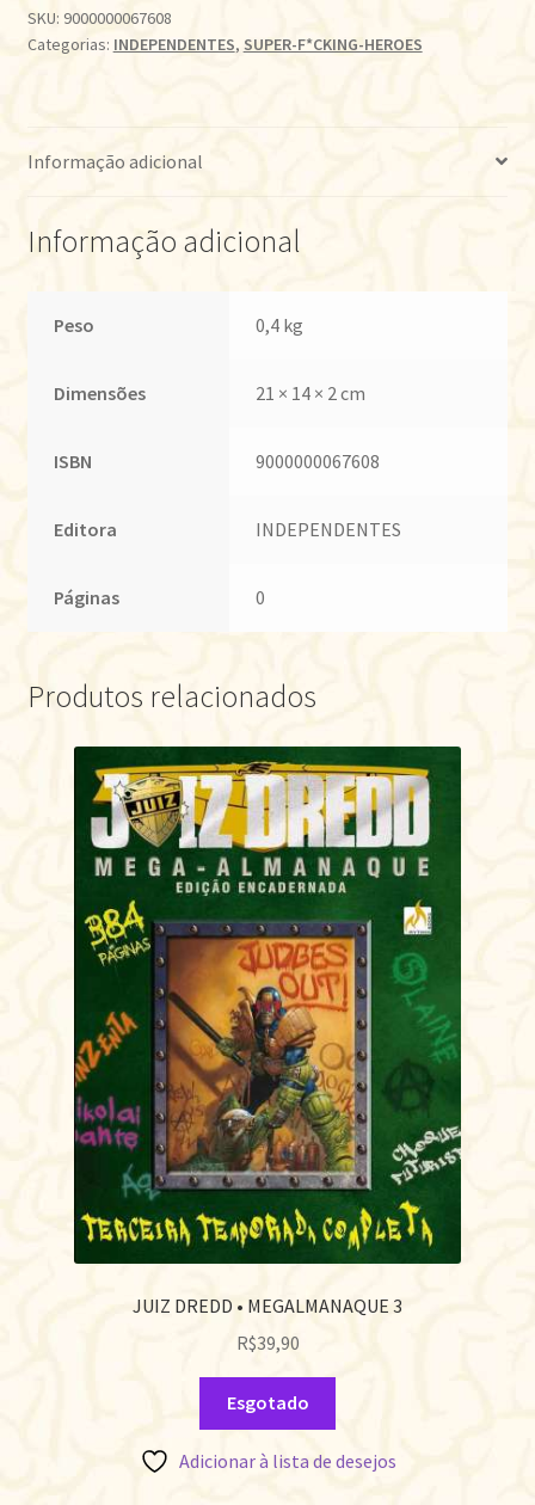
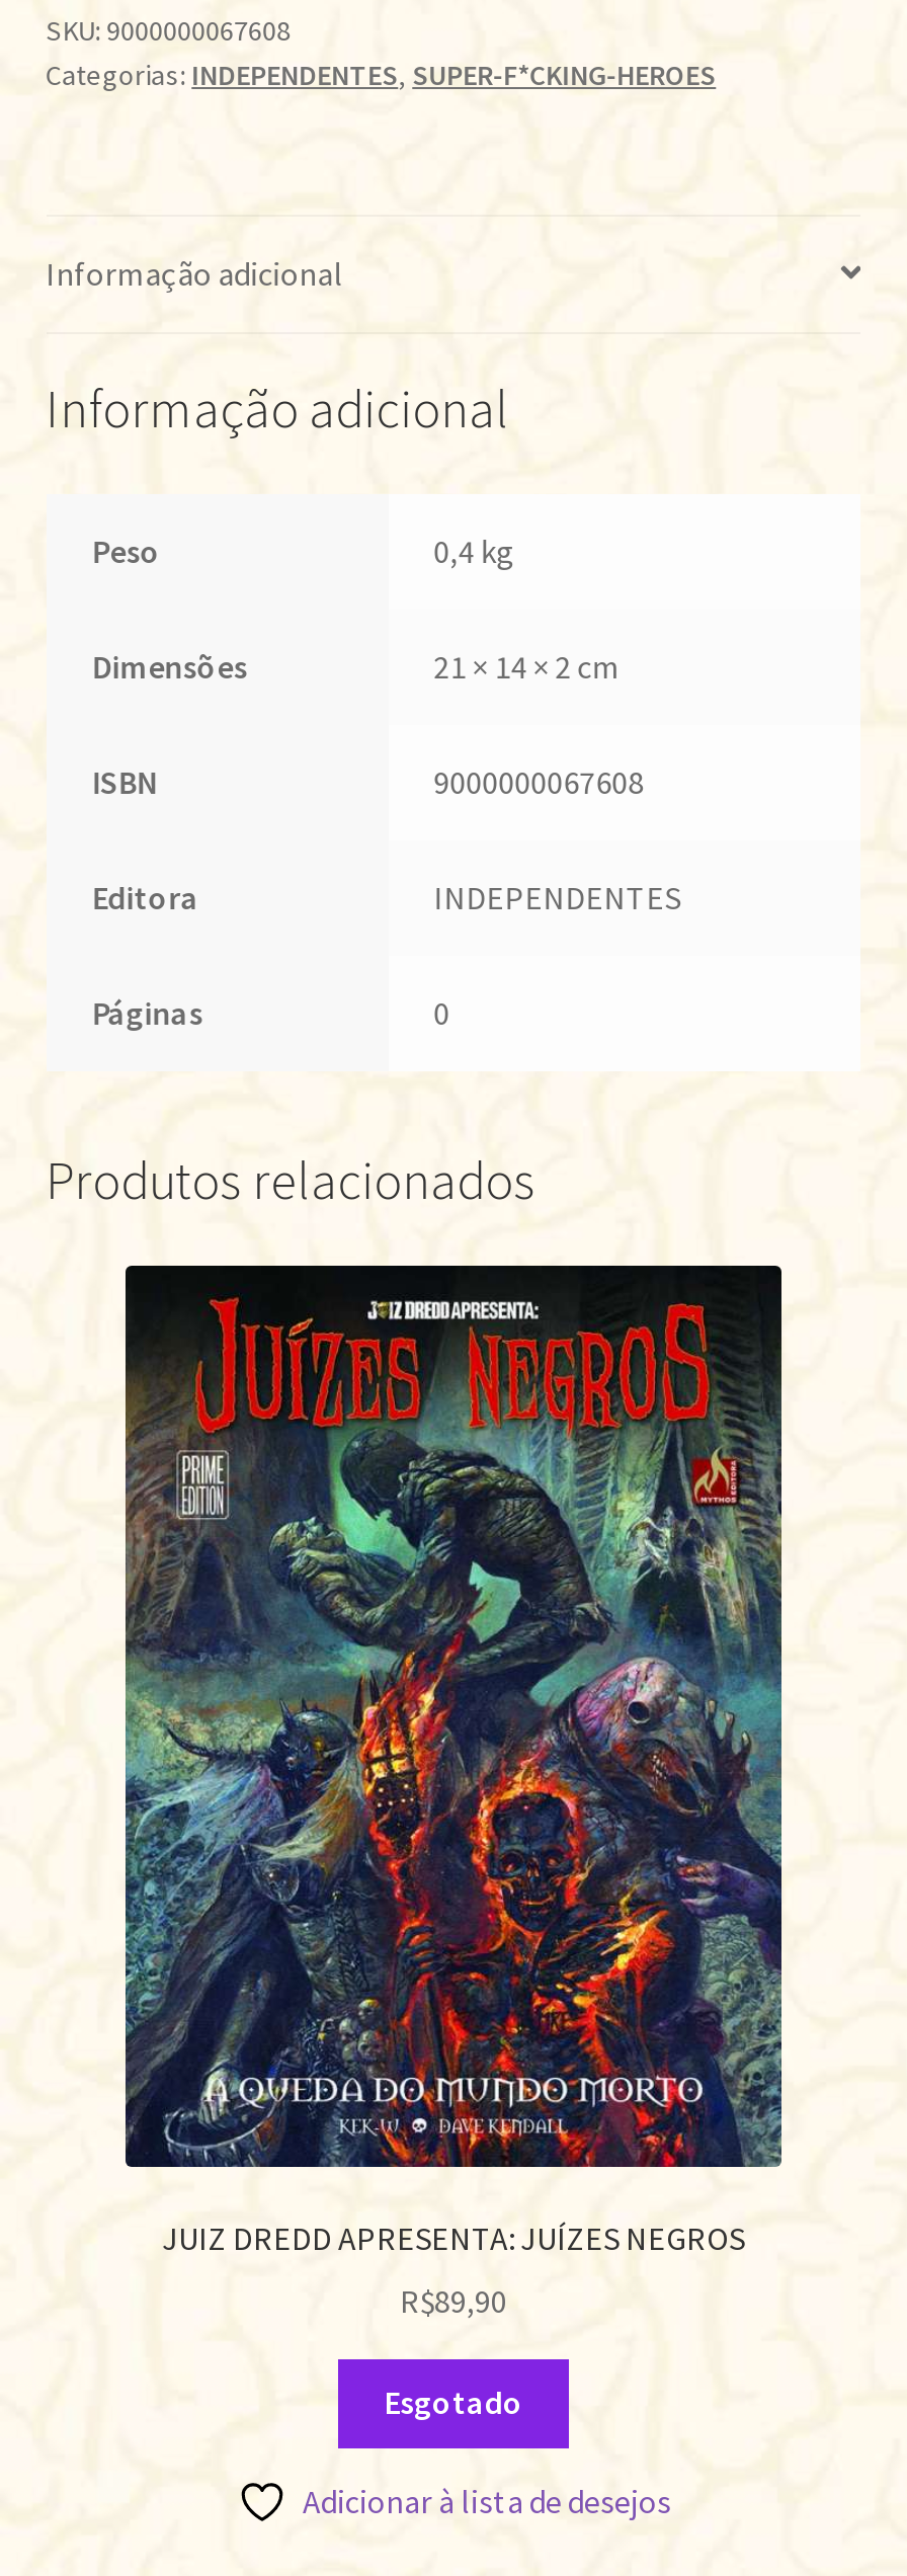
[73,747,461,1317] [image] | JUIZ DREDD • MEGALMANAQUE 3 -> [123,1266,784,2258] [image] | JUIZ DREDD APRESENTA: JUÍZES NEGROS
[236,1330,299,1354] R$39,90 -> [400,2279,507,2320] R$89,90

